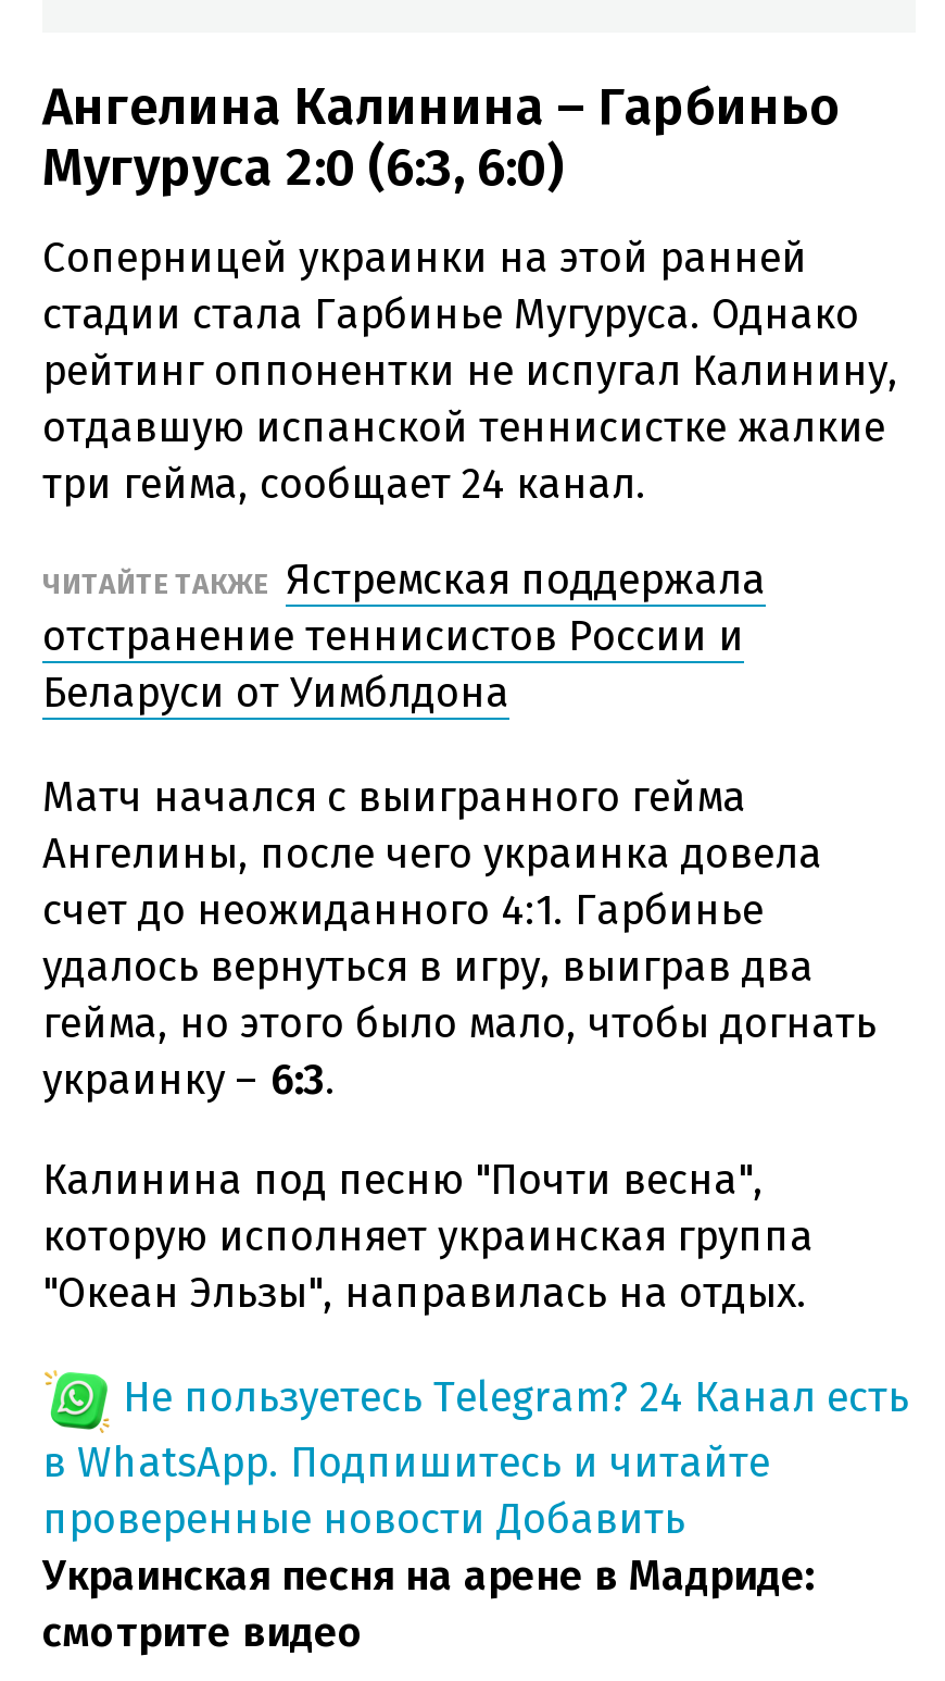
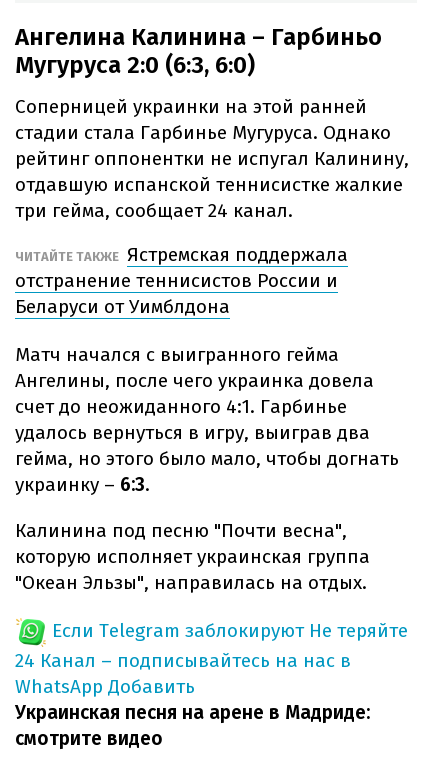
[42,1371,909,1543] Не пользуетесь Telegram? 24 Канал есть | в WhatsApp. Подпишитесь и читайте | проверенные новости Добавить -> [15,619,408,698] Если Telegram заблокируют Не теряйте | 24 Канал – подписывайтесь на нас в | WhatsApp Добавить

